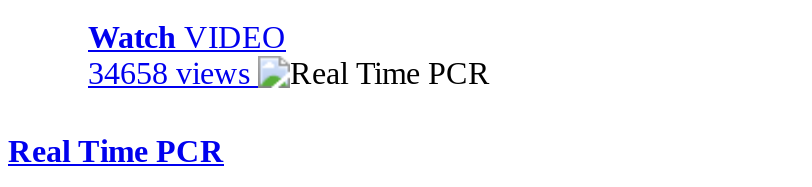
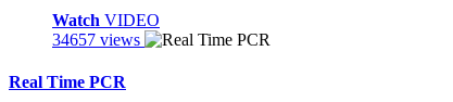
[88,55,258,89] 34658 views -> [52,30,144,48] 34657 views

